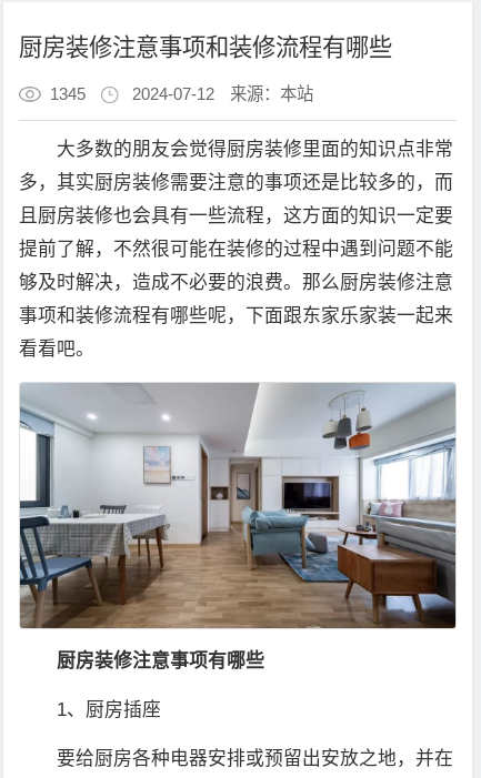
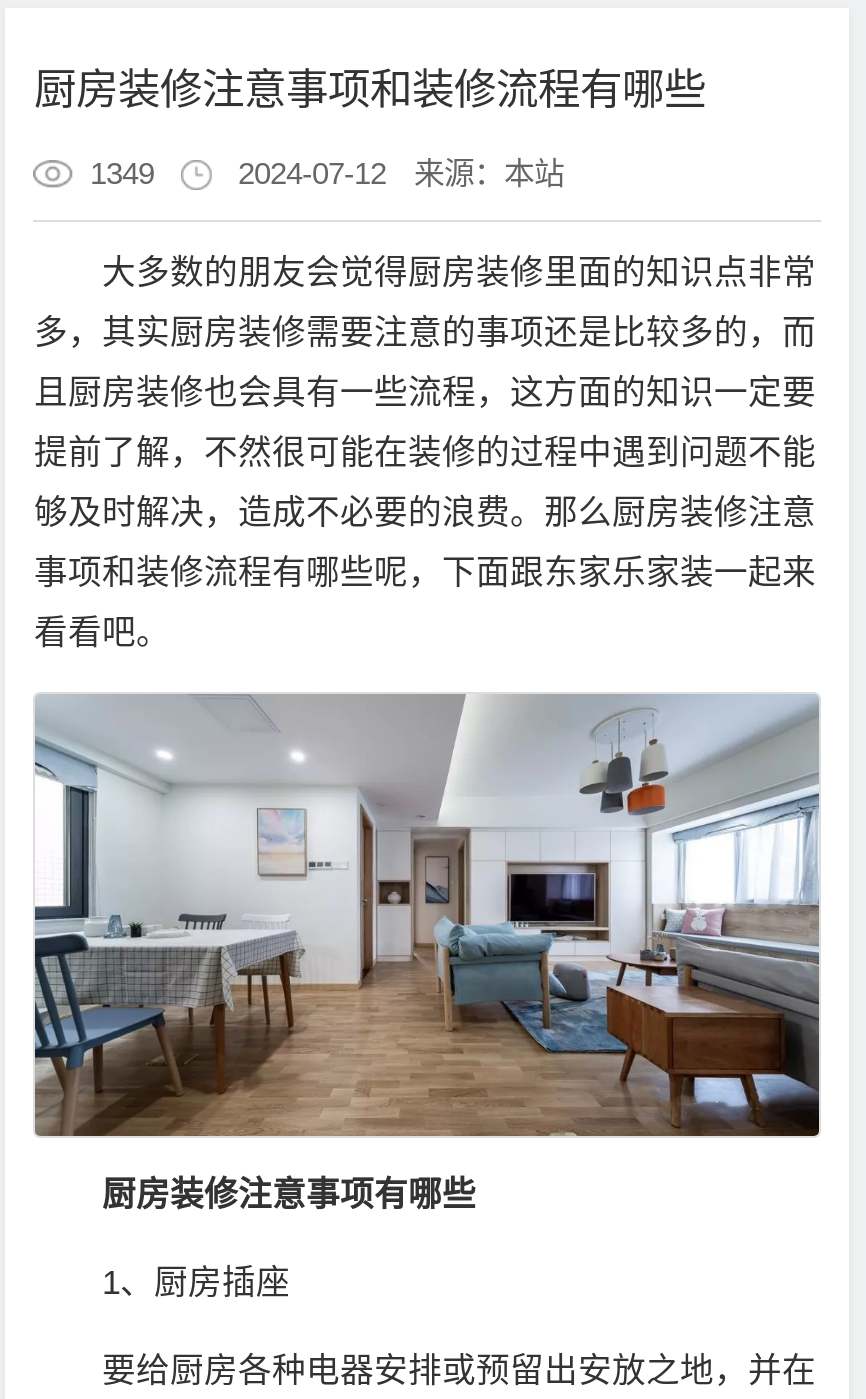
[50,84,86,103] 1345 -> [90,156,154,190] 1349

